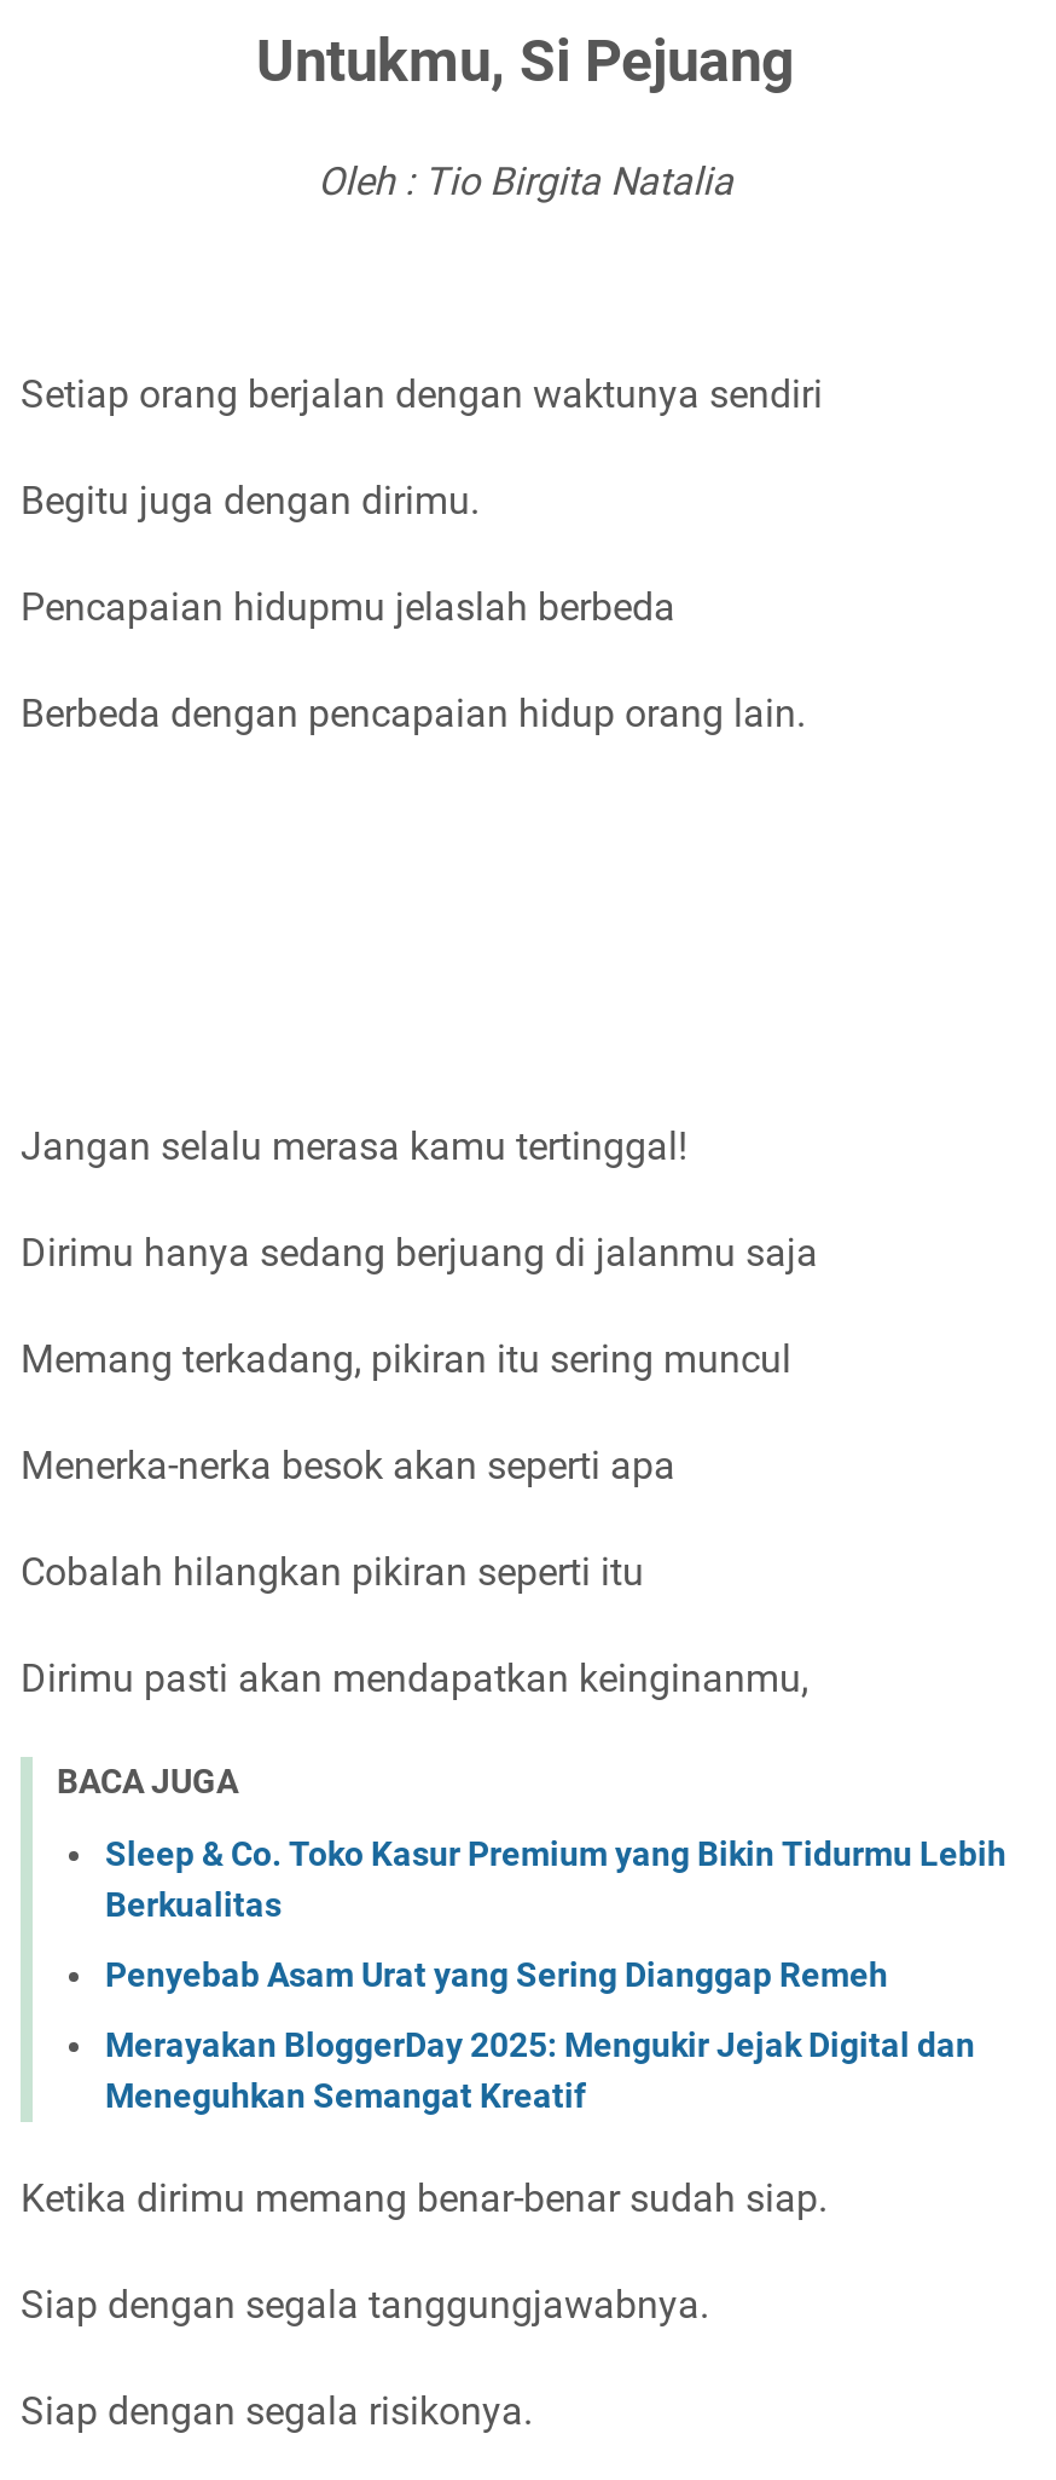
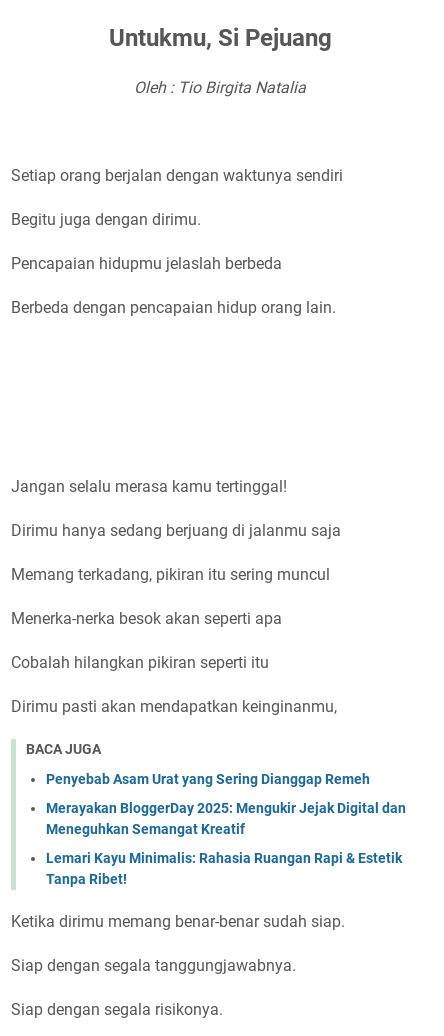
[105,1835,1006,1925] Sleep & Co. Toko Kasur Premium yang Bikin Tidurmu Lebih | Berkualitas -> none
moved [105,1956,975,2116] -> [46,771,406,837]: Penyebab Asam Urat yang Sering Dianggap Remeh | Merayakan BloggerDay 2025: Mengukir Jejak Digital dan | Meneguhkan Semangat Kreatif
none -> [46,850,402,887] Lemari Kayu Minimalis: Rahasia Ruangan Rapi & Estetik | Tanpa Ribet!

